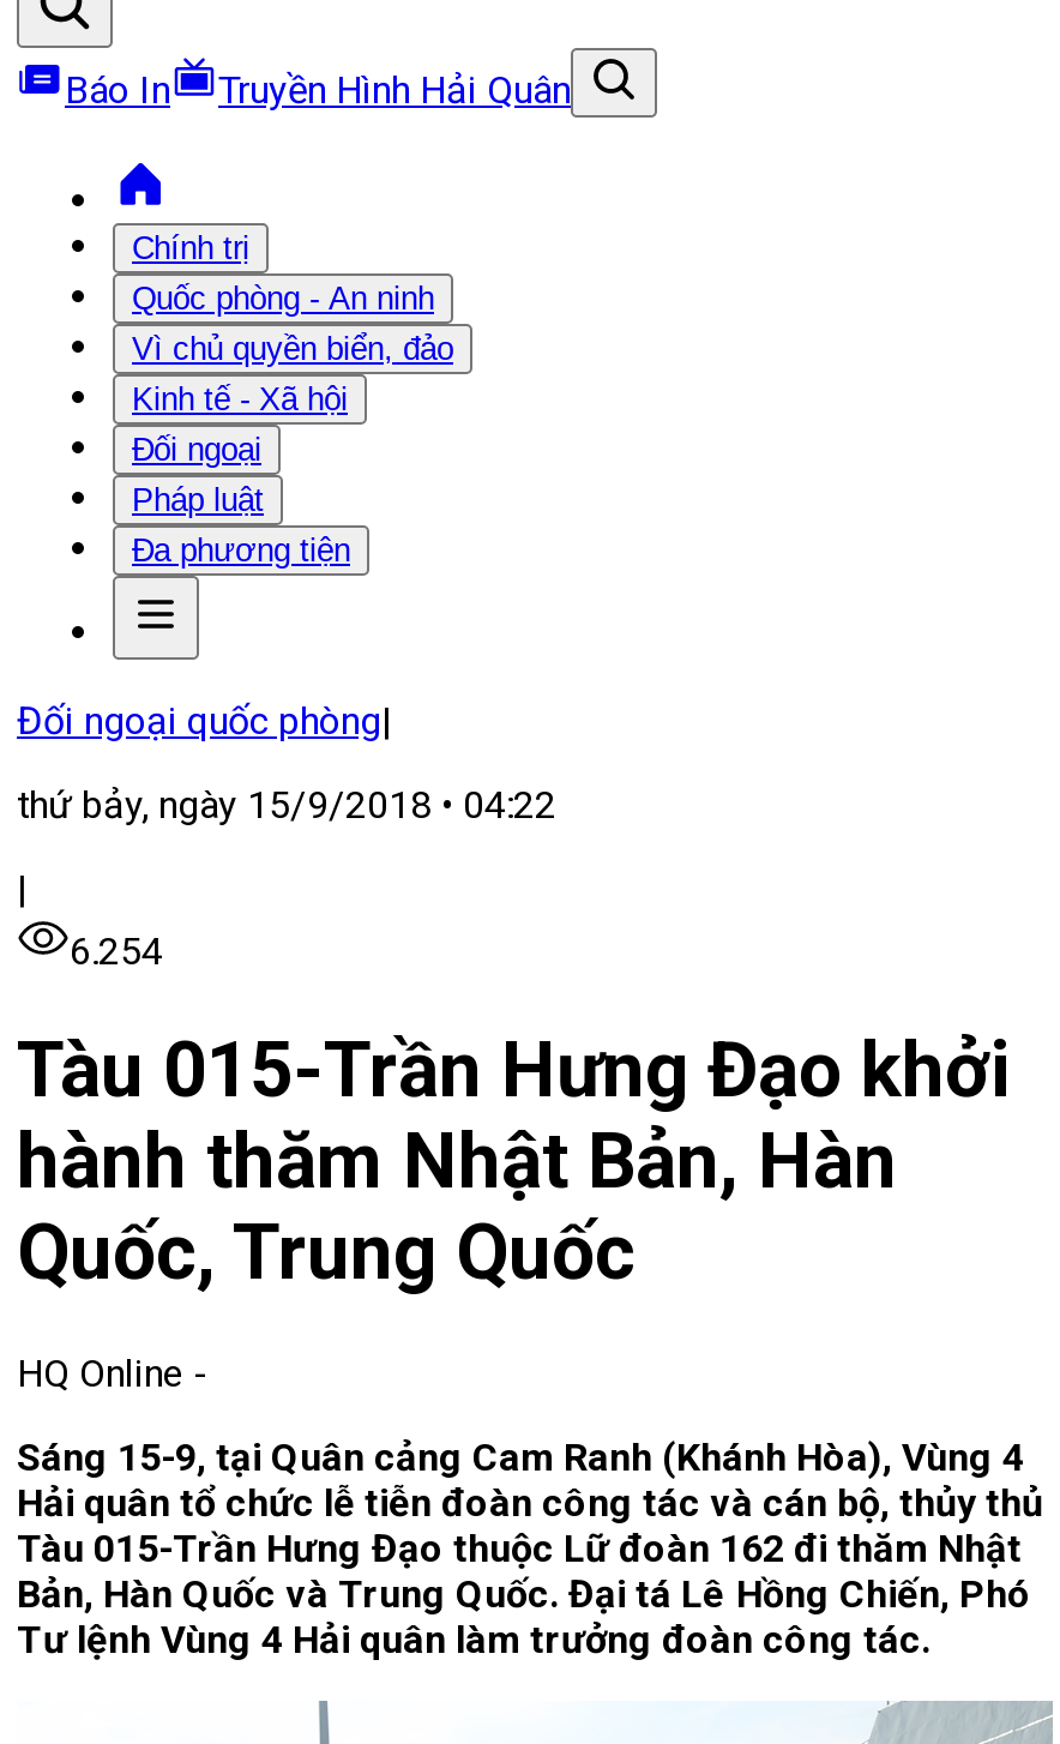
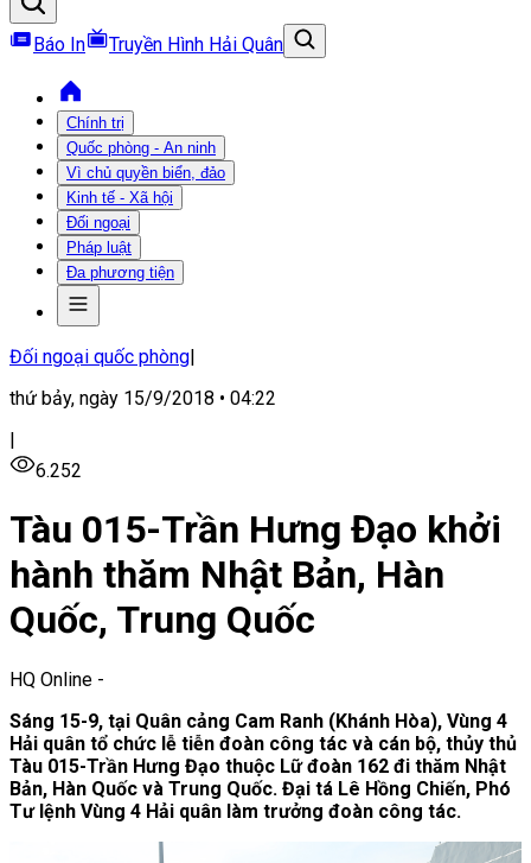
[70,928,163,974] 6.254 -> [36,459,82,482] 6.252

